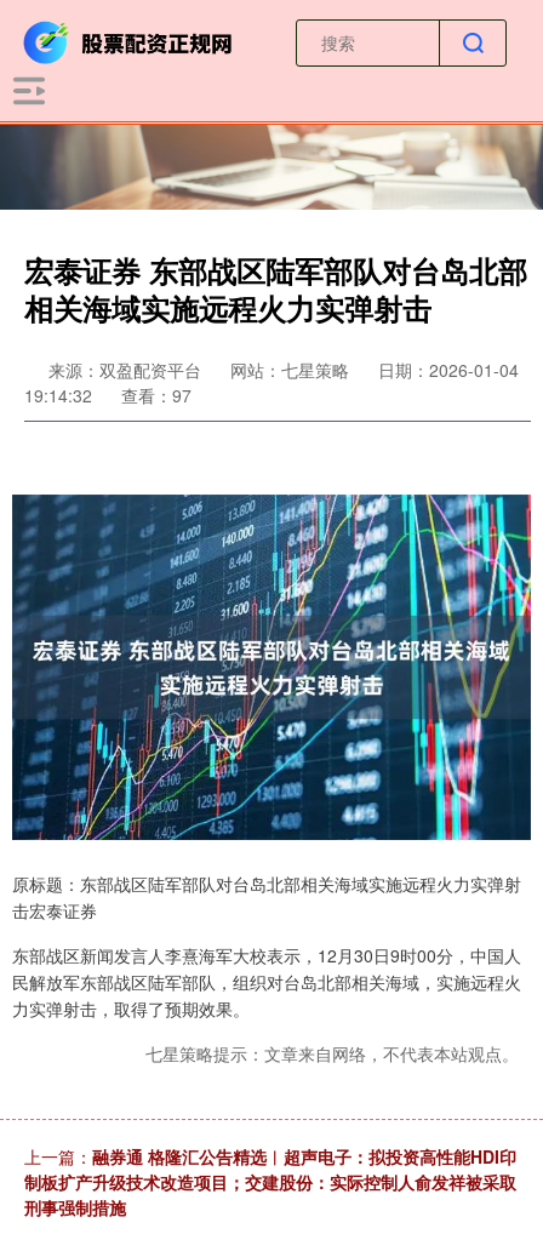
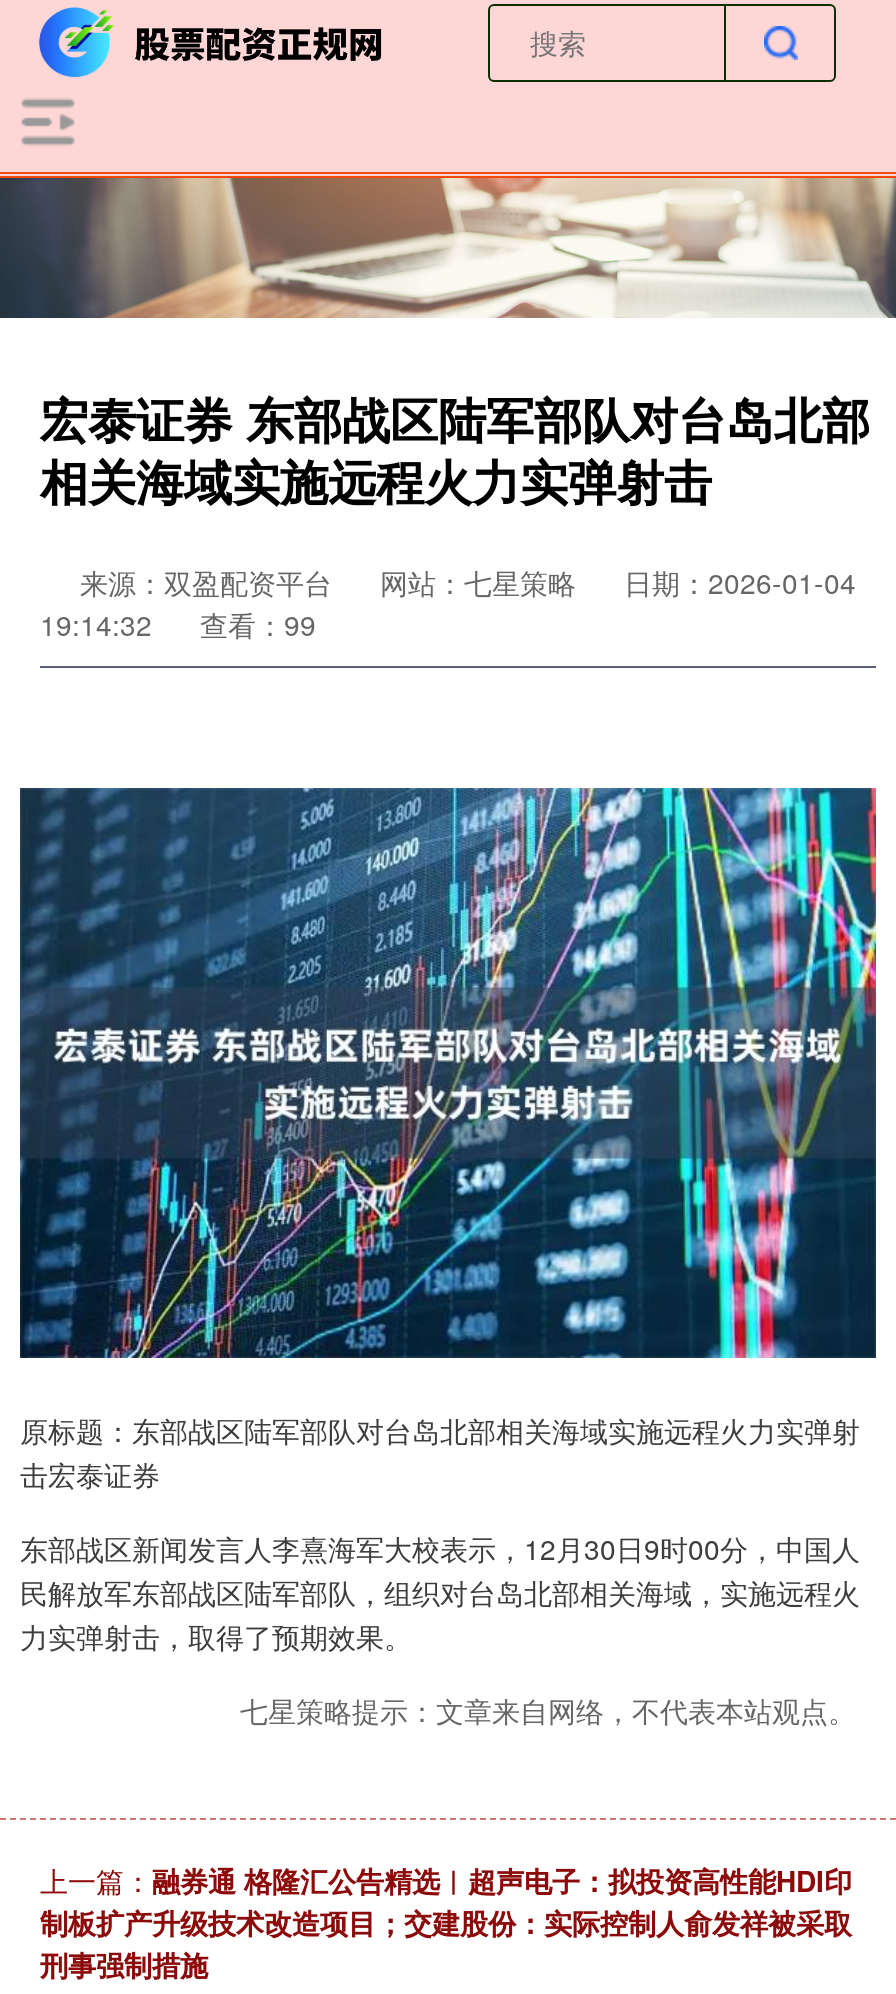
[24,383,192,407] 19:14:32 查看：97 -> [40,604,316,644] 19:14:32 查看：99

